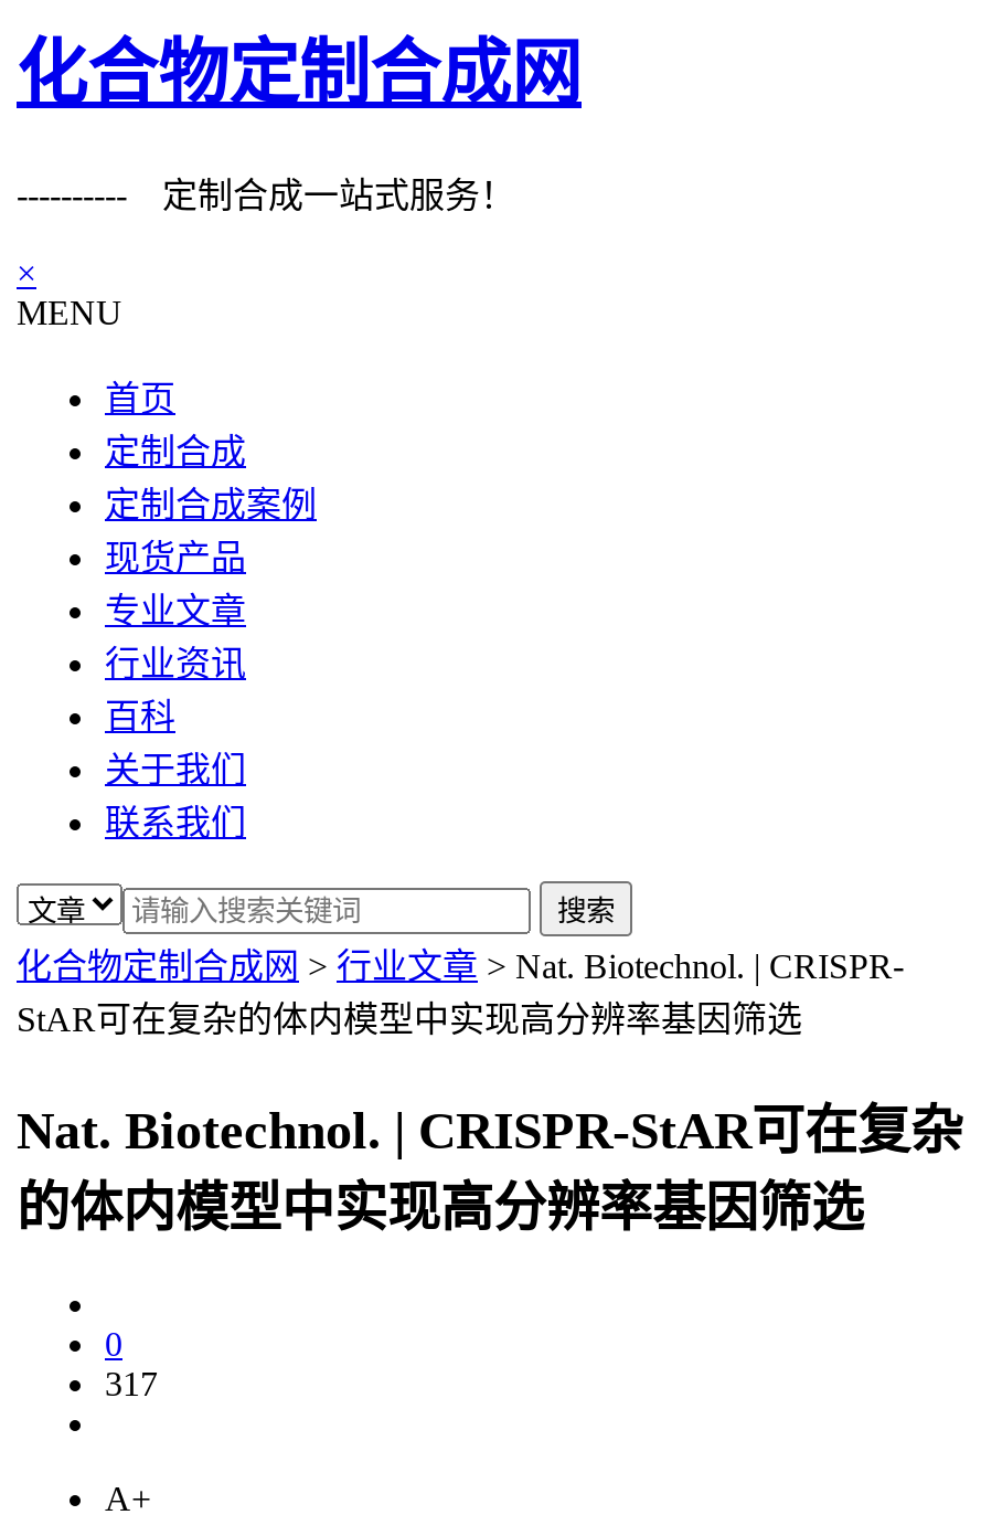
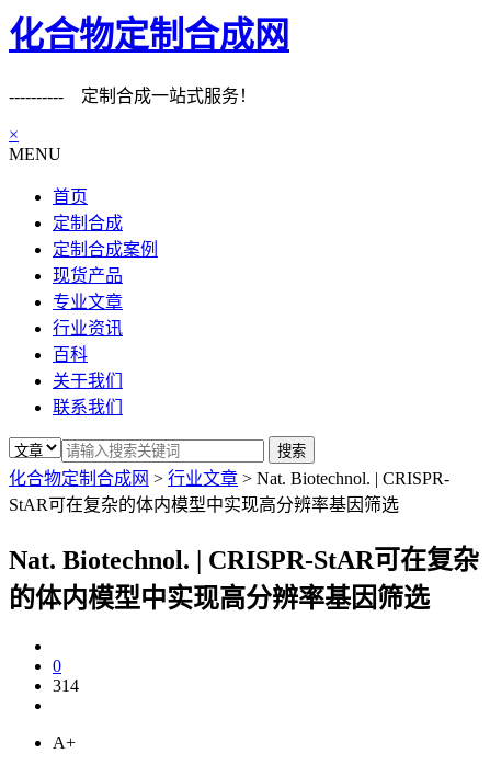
[105,1364,158,1402] 317 -> [53,676,79,695] 314

